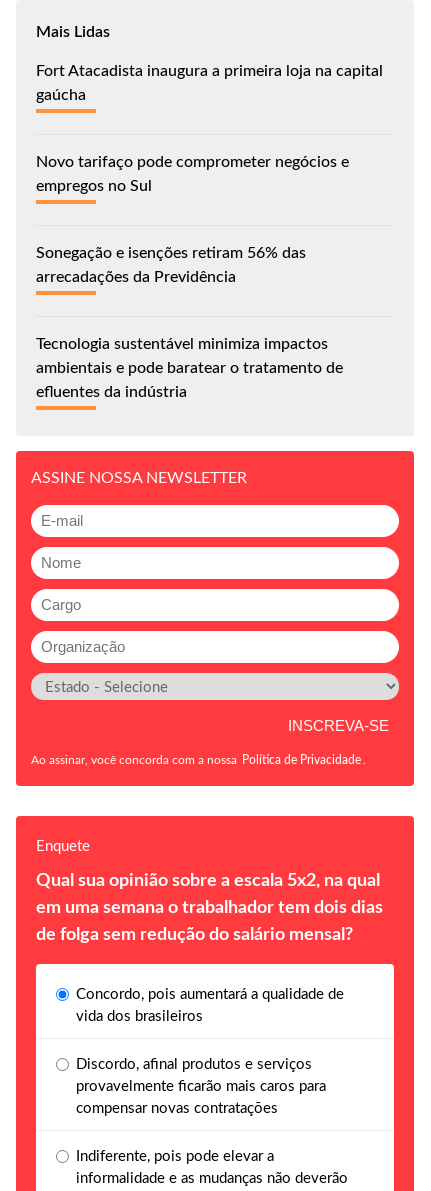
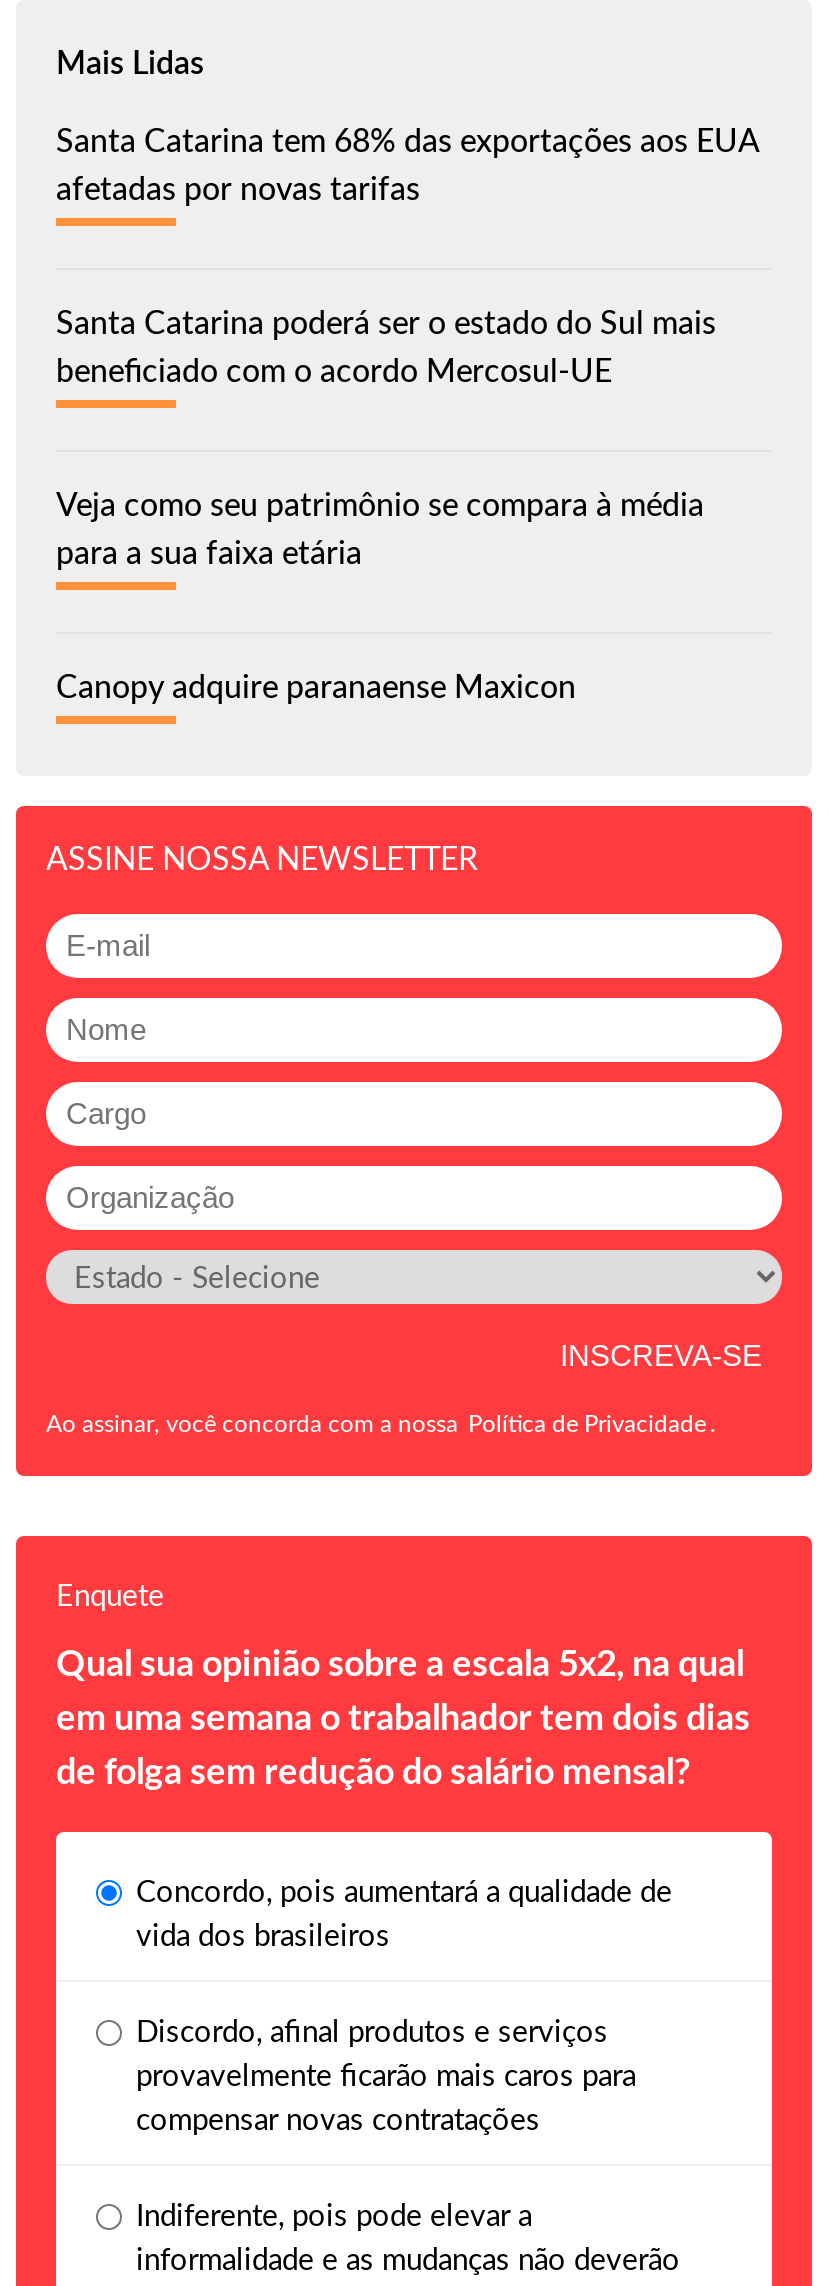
[36,63,383,103] Fort Atacadista inaugura a primeira loja na capital | gaúcha -> [56,127,758,207] Santa Catarina tem 68% das exportações aos EUA | afetadas por novas tarifas
[36,154,349,194] Novo tarifaço pode comprometer negócios e | empregos no Sul -> [56,309,716,389] Santa Catarina poderá ser o estado do Sul mais | beneficiado com o acordo Mercosul-UE
[36,245,306,285] Sonegação e isenções retiram 56% das | arrecadações da Previdência -> [56,491,704,571] Veja como seu patrimônio se compara à média | para a sua faixa etária
[36,336,343,400] Tecnologia sustentável minimiza impactos | ambientais e pode baratear o tratamento de | efluentes da indústria -> [56,673,576,705] Canopy adquire paranaense Maxicon

